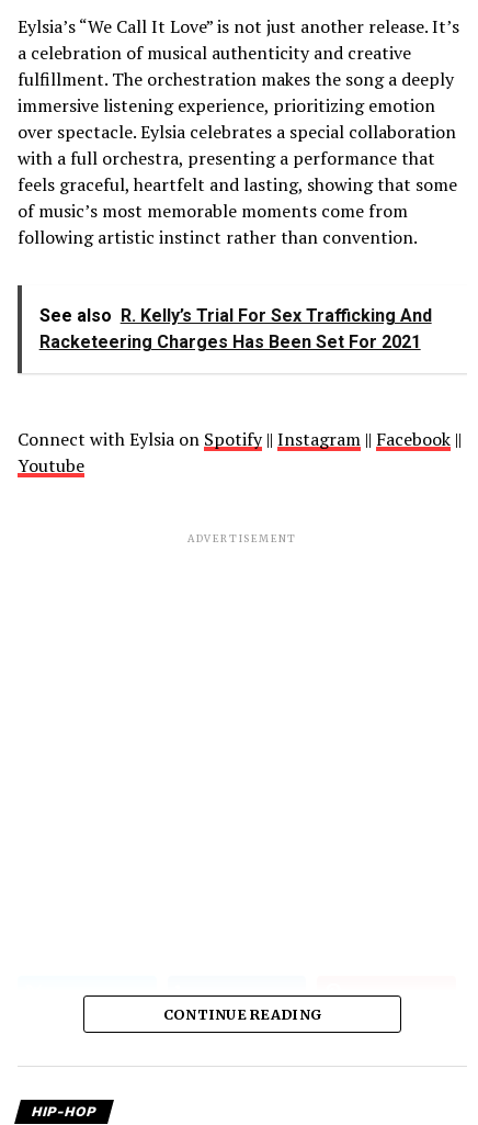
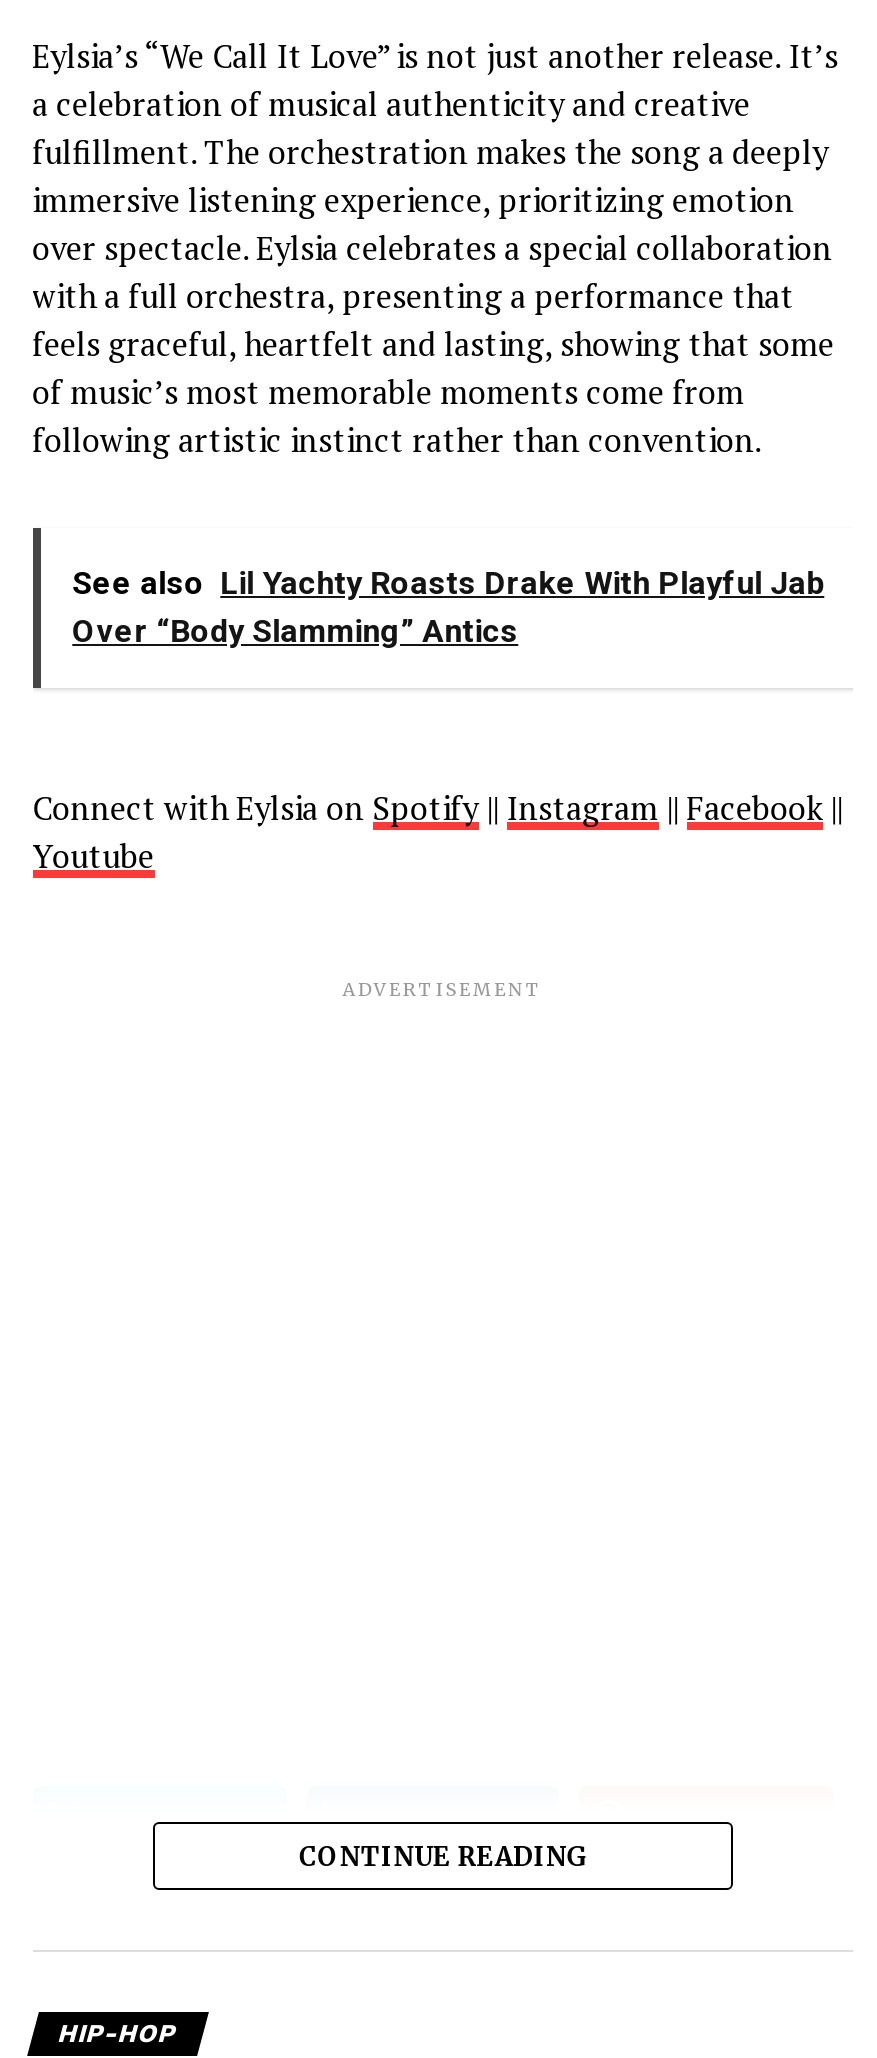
[39,305,432,352] See also R. Kelly’s Trial For Sex Trafficking And | Racketeering Charges Has Been Set For 2021 -> [72,564,824,650] See also Lil Yachty Roasts Drake With Playful Jab | Over “Body Slamming” Antics

